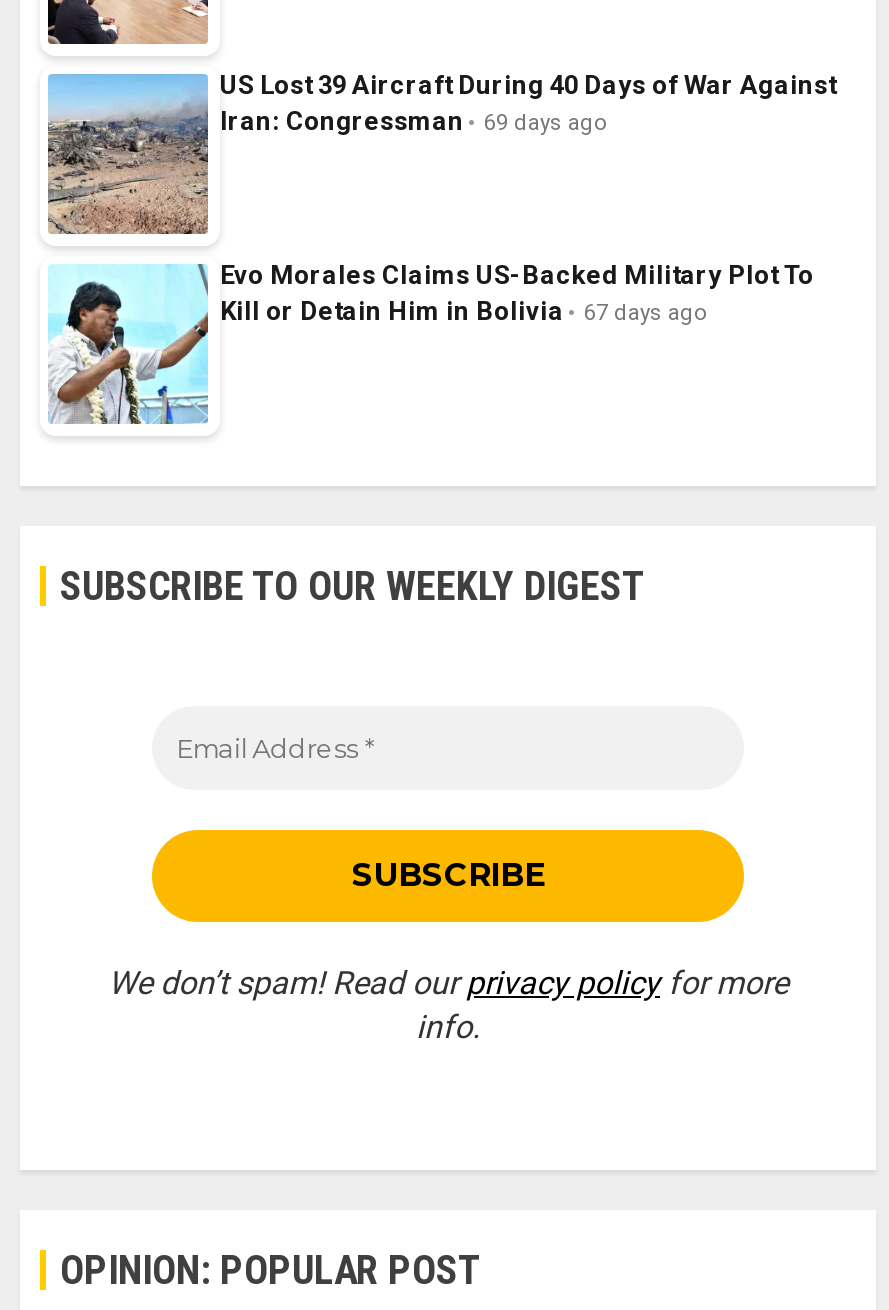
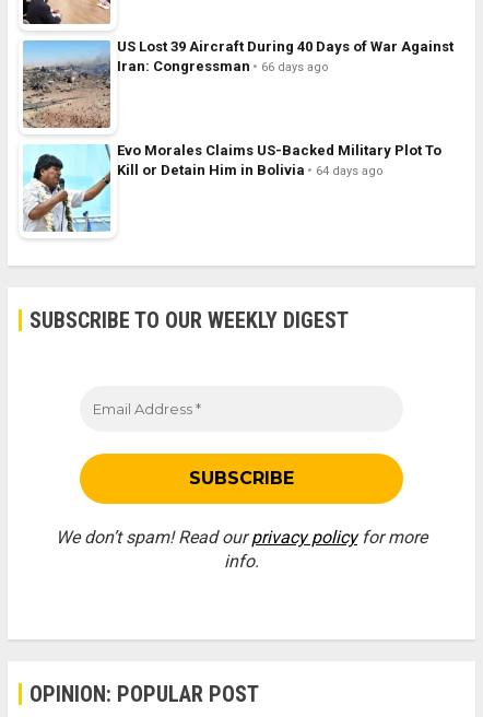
[220,105,608,135] Iran: Congressman 69 days ago -> [117,57,329,74] Iran: Congressman 66 days ago
[220,295,708,325] Kill or Detain Him in Bolivia 67 days ago -> [117,161,384,178] Kill or Detain Him in Bolivia 64 days ago

